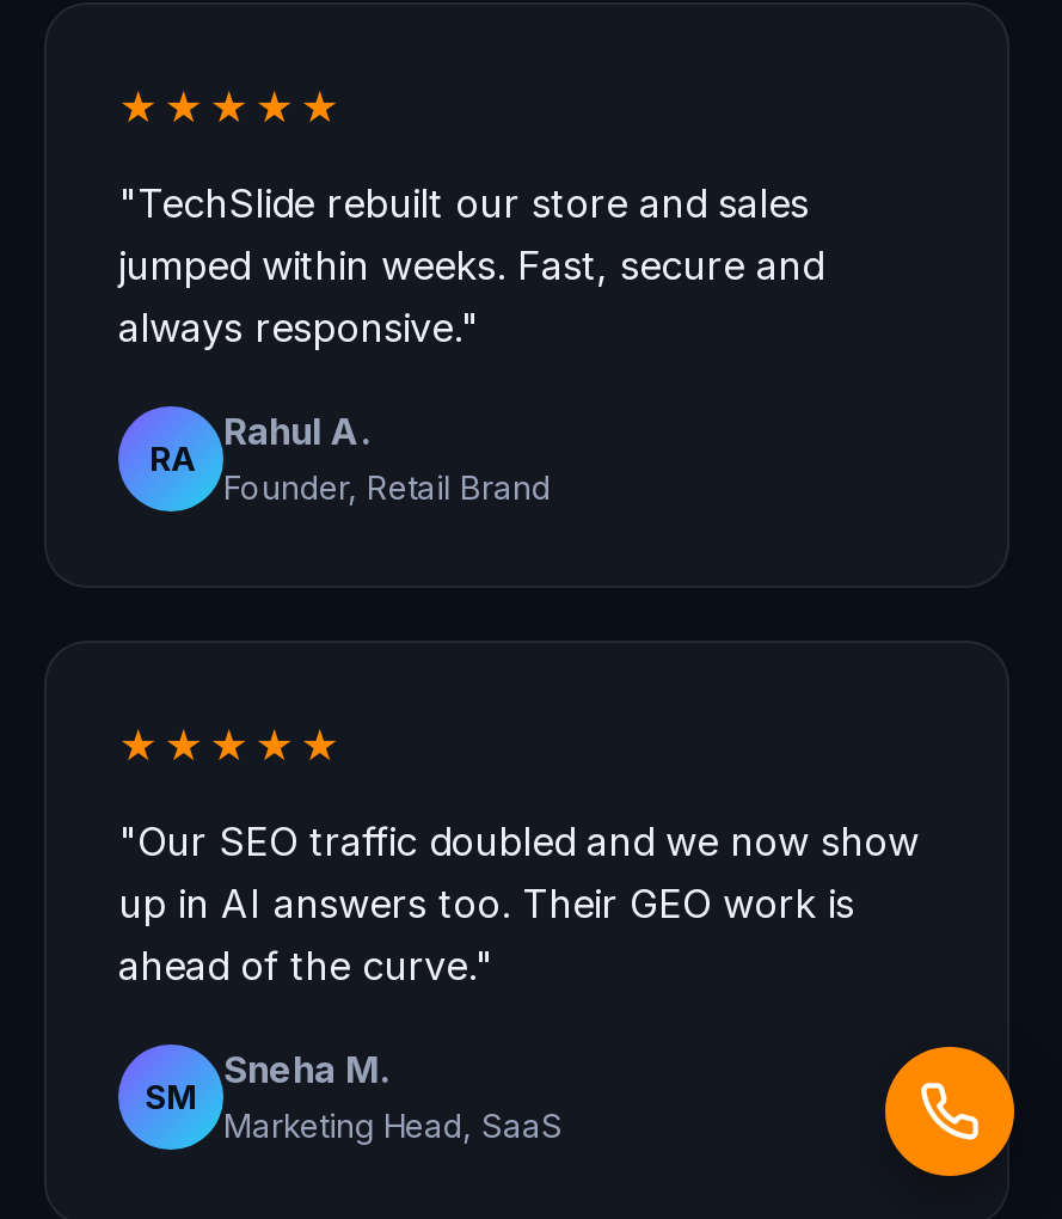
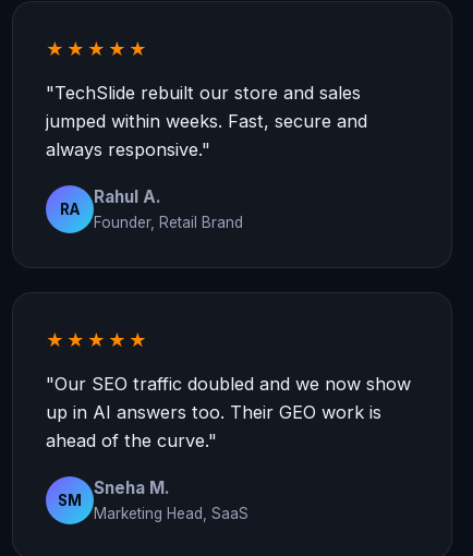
[883,1045,1017,1178] [image] -> none

